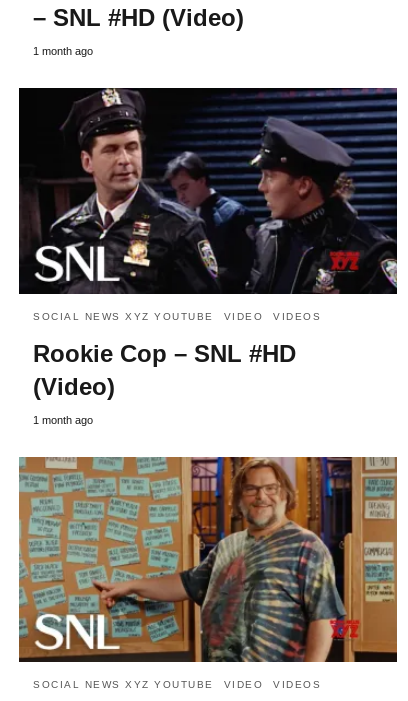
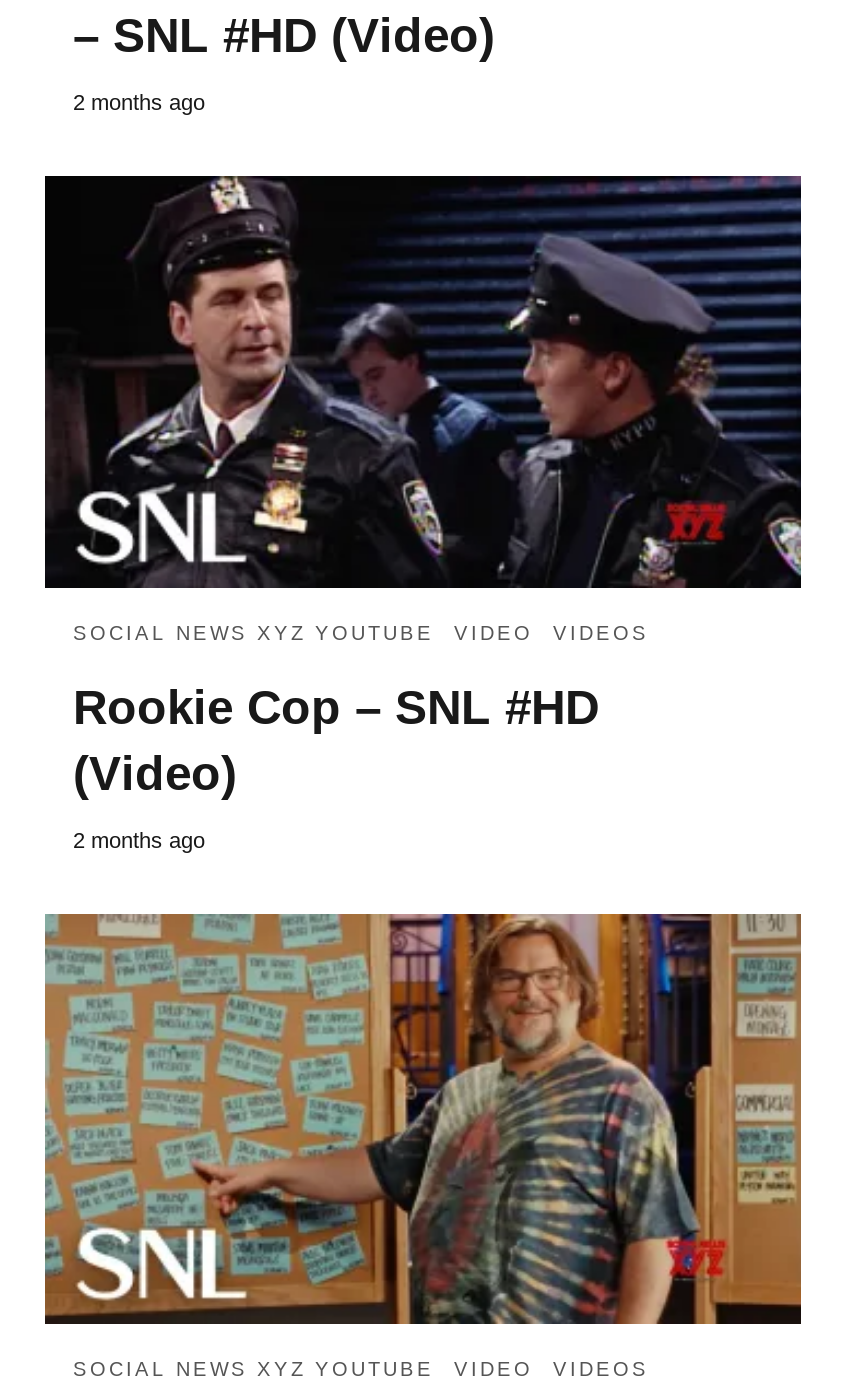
[33,45,93,57] 1 month ago -> [73,91,205,115] 2 months ago
[33,414,93,426] 1 month ago -> [73,828,205,852] 2 months ago

